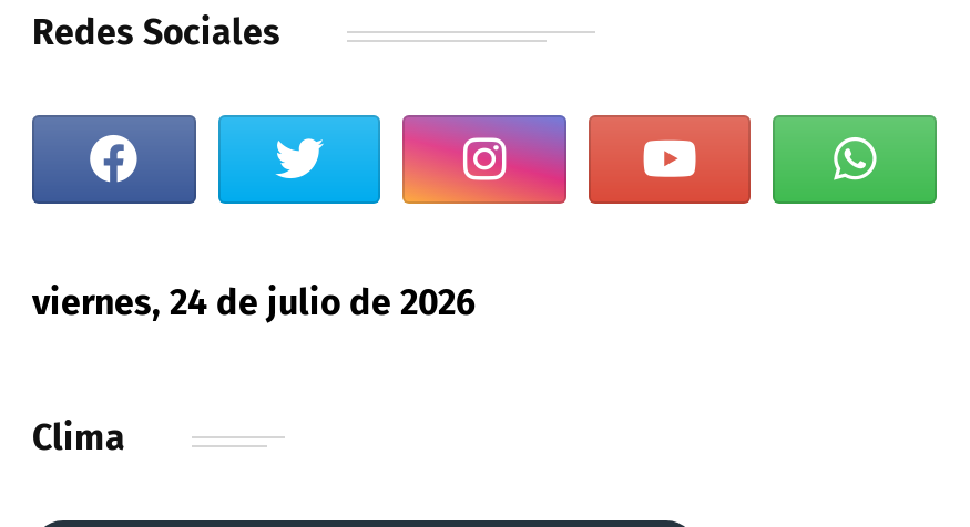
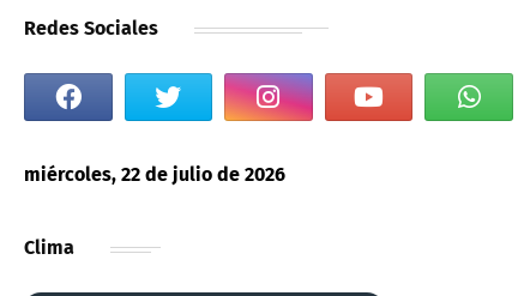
[32,282,476,324] viernes, 24 de julio de 2026 -> [24,163,285,186] miércoles, 22 de julio de 2026

